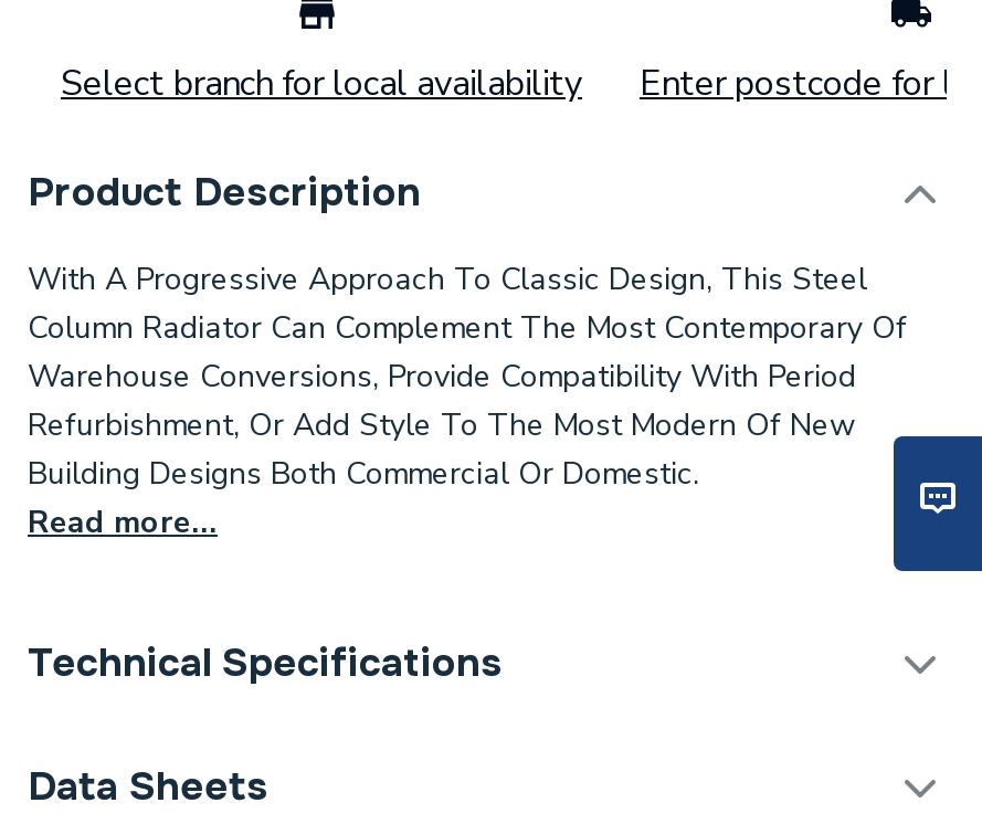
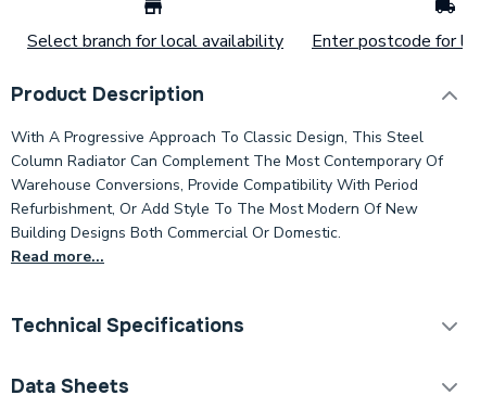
[891,433,975,574] [image] -> none

